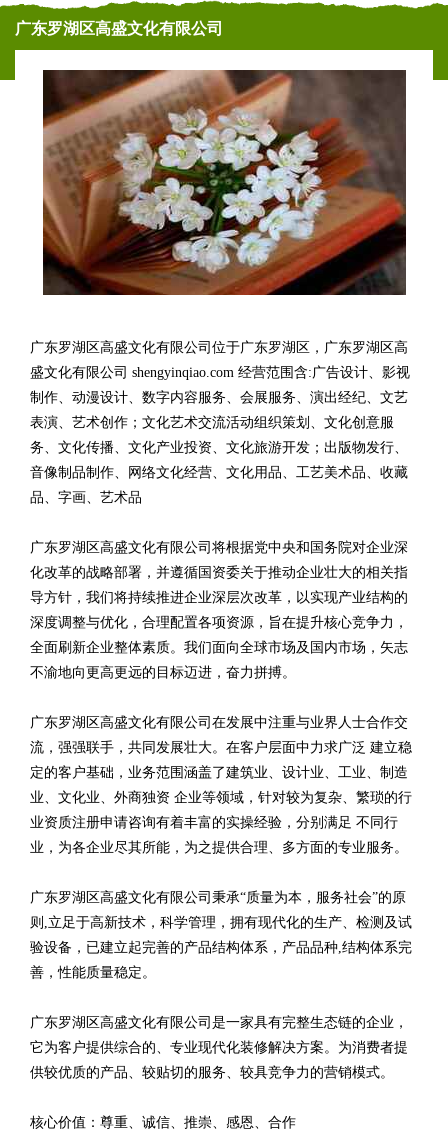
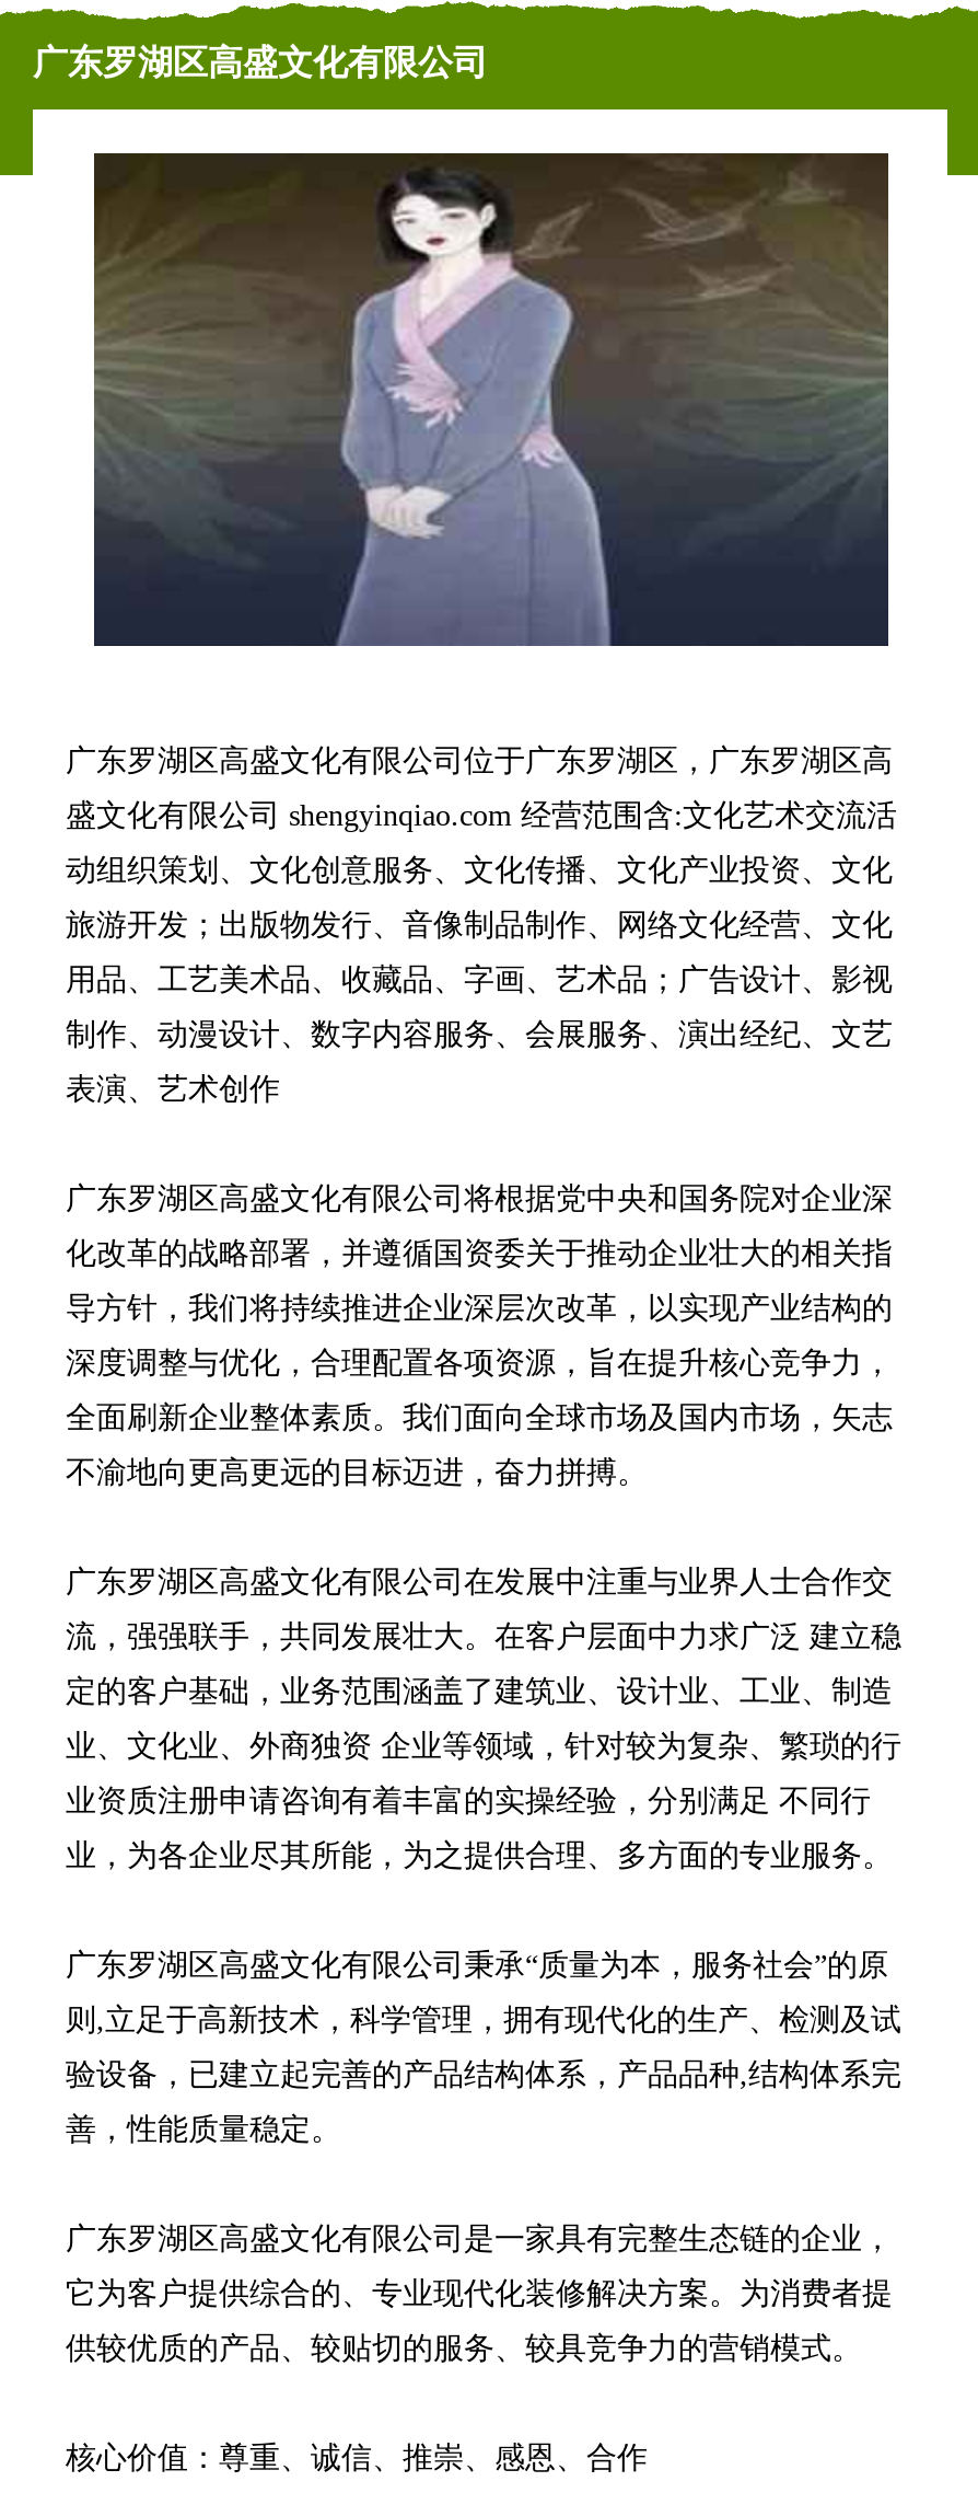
[43,69,406,296] [image] -> [92,151,888,648] [image]
[30,365,410,380] 盛文化有限公司 shengyinqiao.com 经营范围含:广告设计、影视 -> [66,799,897,996] 盛文化有限公司 shengyinqiao.com 经营范围含:文化艺术交流活 | 动组织策划、文化创意服务、文化传播、文化产业投资、文化 | 旅游开发；出版物发行、音像制品制作、网络文化经营、文化 | 用品、工艺美术品、收藏品、字画、艺术品；广告设计、影视
moved [30,390,408,405] -> [66,1018,893,1051]: 制作、动漫设计、数字内容服务、会展服务、演出经纪、文艺
[30,415,408,505] 表演、艺术创作；文化艺术交流活动组织策划、文化创意服 | 务、文化传播、文化产业投资、文化旅游开发；出版物发行、 | 音像制品制作、网络文化经营、文化用品、工艺美术品、收藏 | 品、字画、艺术品 -> [66,1073,280,1106] 表演、艺术创作

